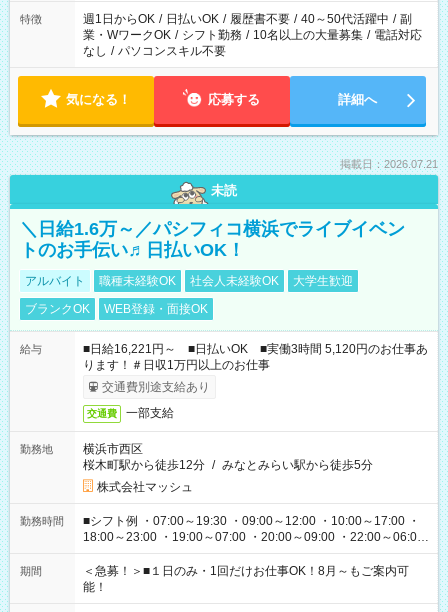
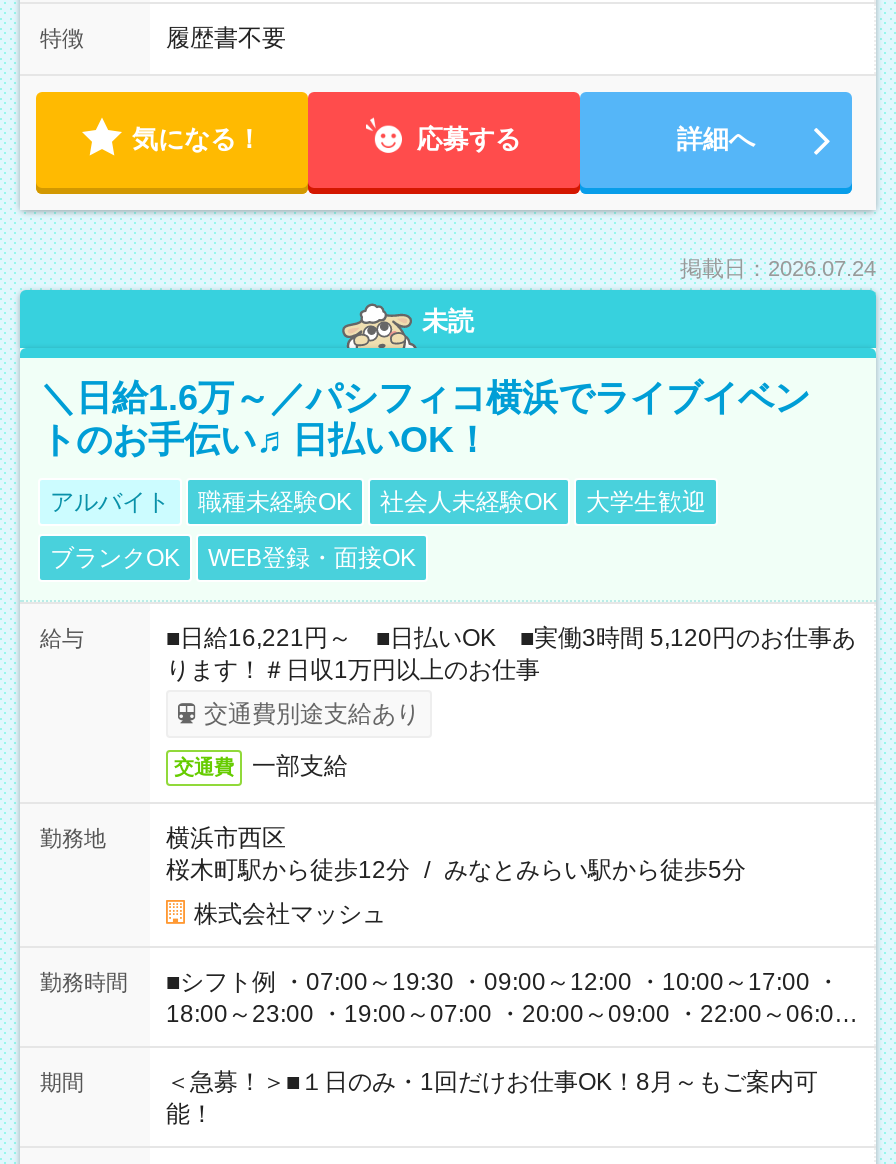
[83,12,422,58] 週1日からOK / 日払いOK / 履歴書不要 / 40～50代活躍中 / 副 | 業・WワークOK / シフト勤務 / 10名以上の大量募集 / 電話対応 | なし / パソコンスキル不要 -> [166,24,286,52] 履歴書不要
[340,158,438,170] 掲載日：2026.07.21 -> [680,256,876,280] 掲載日：2026.07.24

